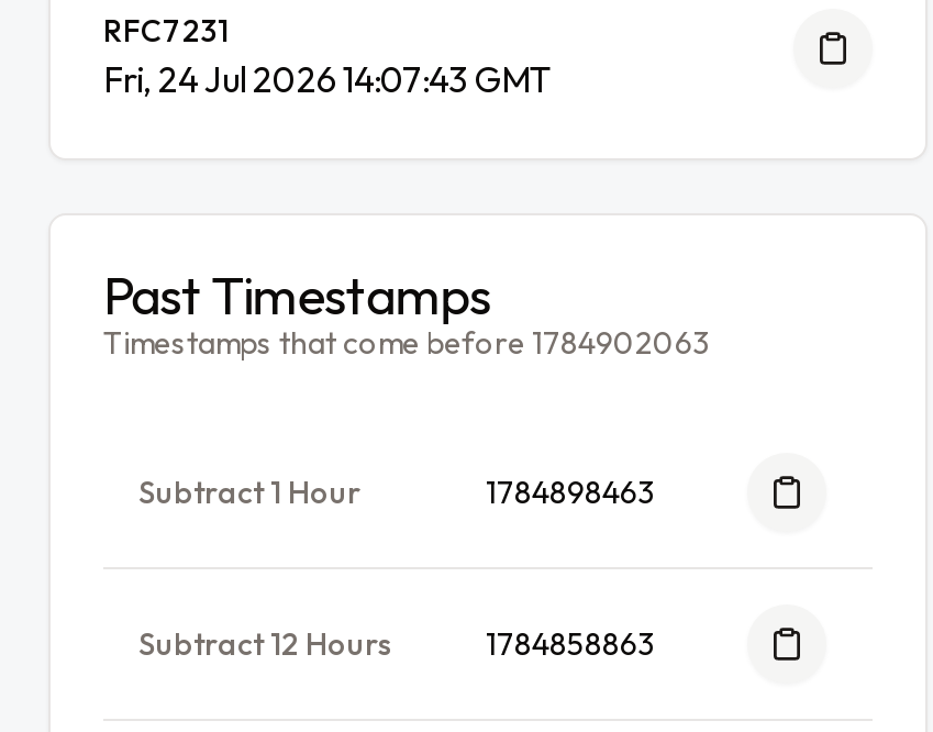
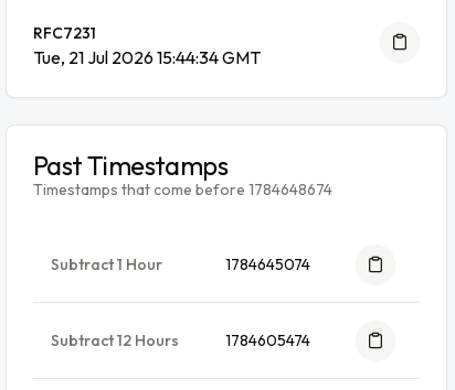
[103,57,552,101] Fri, 24 Jul 2026 14:07:43 GMT -> [33,46,261,68] Tue, 21 Jul 2026 15:44:34 GMT
[103,323,710,363] Timestamps that come before 1784902063 -> [33,180,332,199] Timestamps that come before 1784648674
[486,473,655,512] 1784898463 -> [225,254,310,274] 1784645074
[486,624,655,664] 1784858863 -> [225,331,310,350] 1784605474

